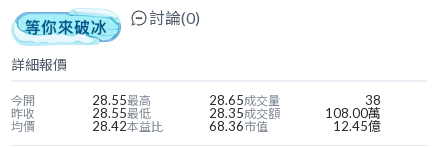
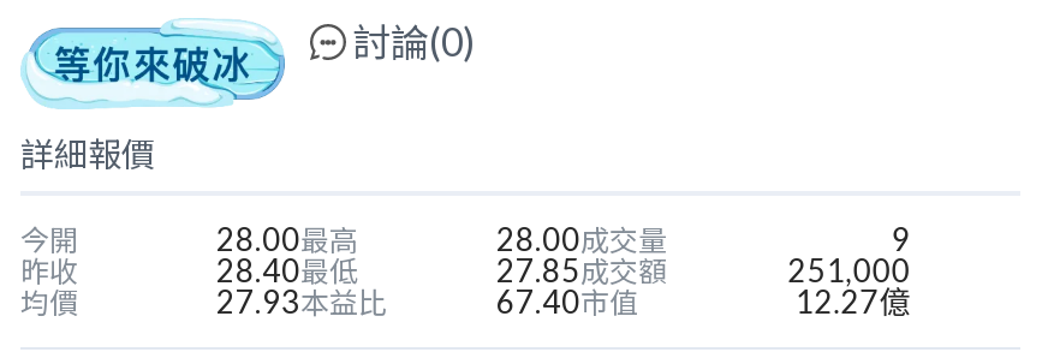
[92,92,151,108] 28.55最高 -> [216,220,358,258] 28.00最高
[209,92,280,108] 28.65成交量 -> [496,220,667,258] 28.00成交量
[365,92,381,108] 38 -> [891,220,910,258] 9
[92,105,381,121] 28.55最低 | 28.35成交額 | 108.00萬 -> [216,251,910,290] 28.40最低 | 27.85成交額 | 251,000
[92,118,163,134] 28.42本益比 -> [216,282,387,321] 27.93本益比
[209,118,268,134] 68.36市值 -> [496,282,638,321] 67.40市值
[333,118,381,134] 12.45億 -> [795,282,910,321] 12.27億

